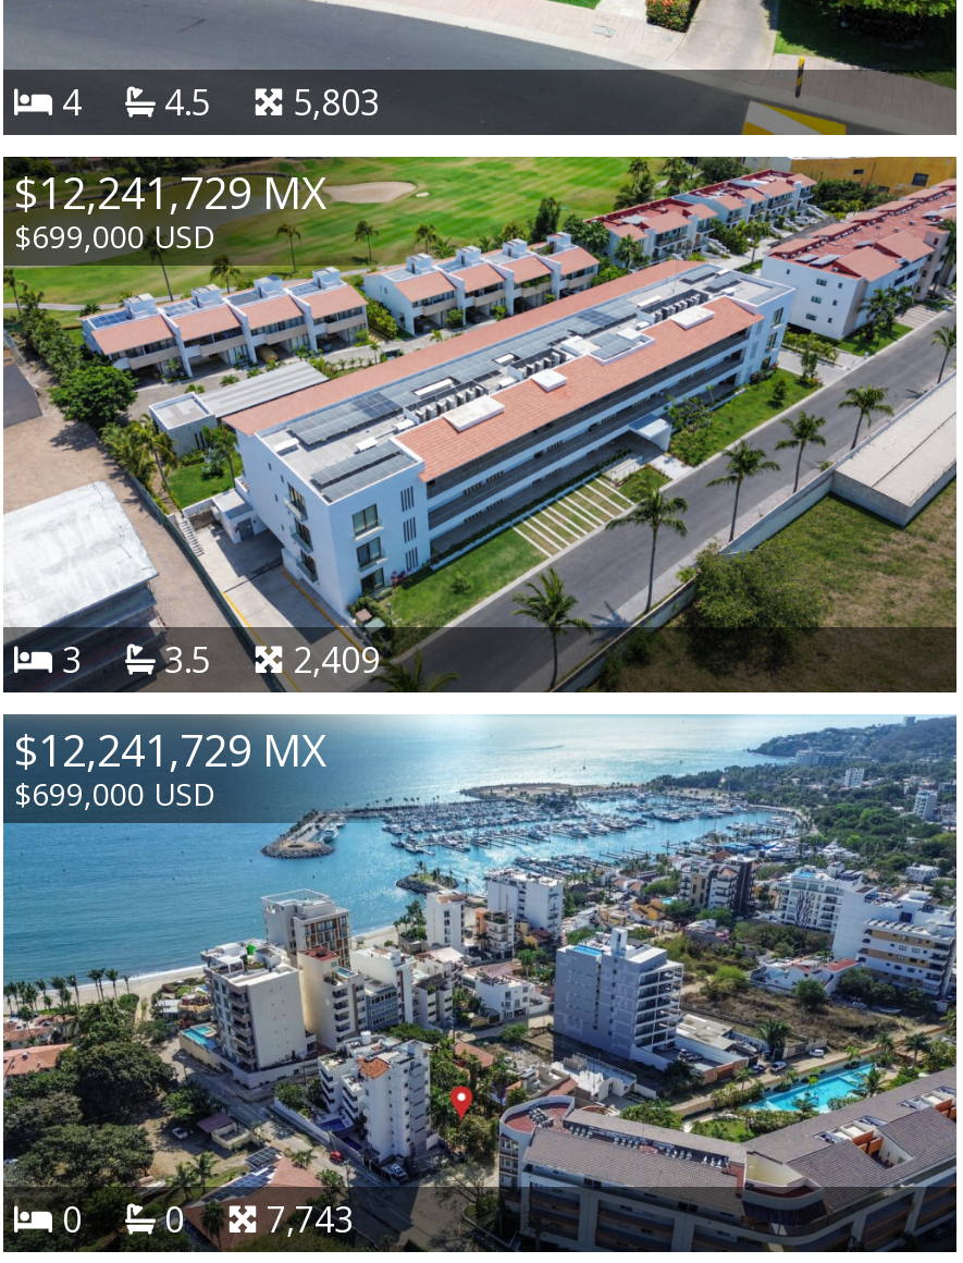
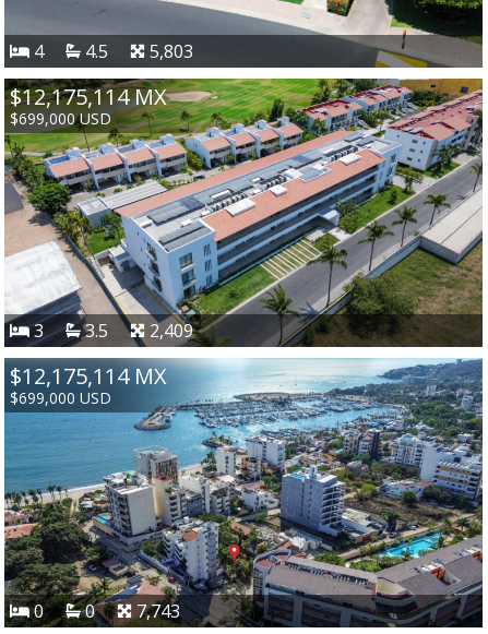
[14,164,328,222] $12,241,729 MX -> [10,82,167,111] $12,175,114 MX
[14,722,328,780] $12,241,729 MX -> [10,362,167,391] $12,175,114 MX

